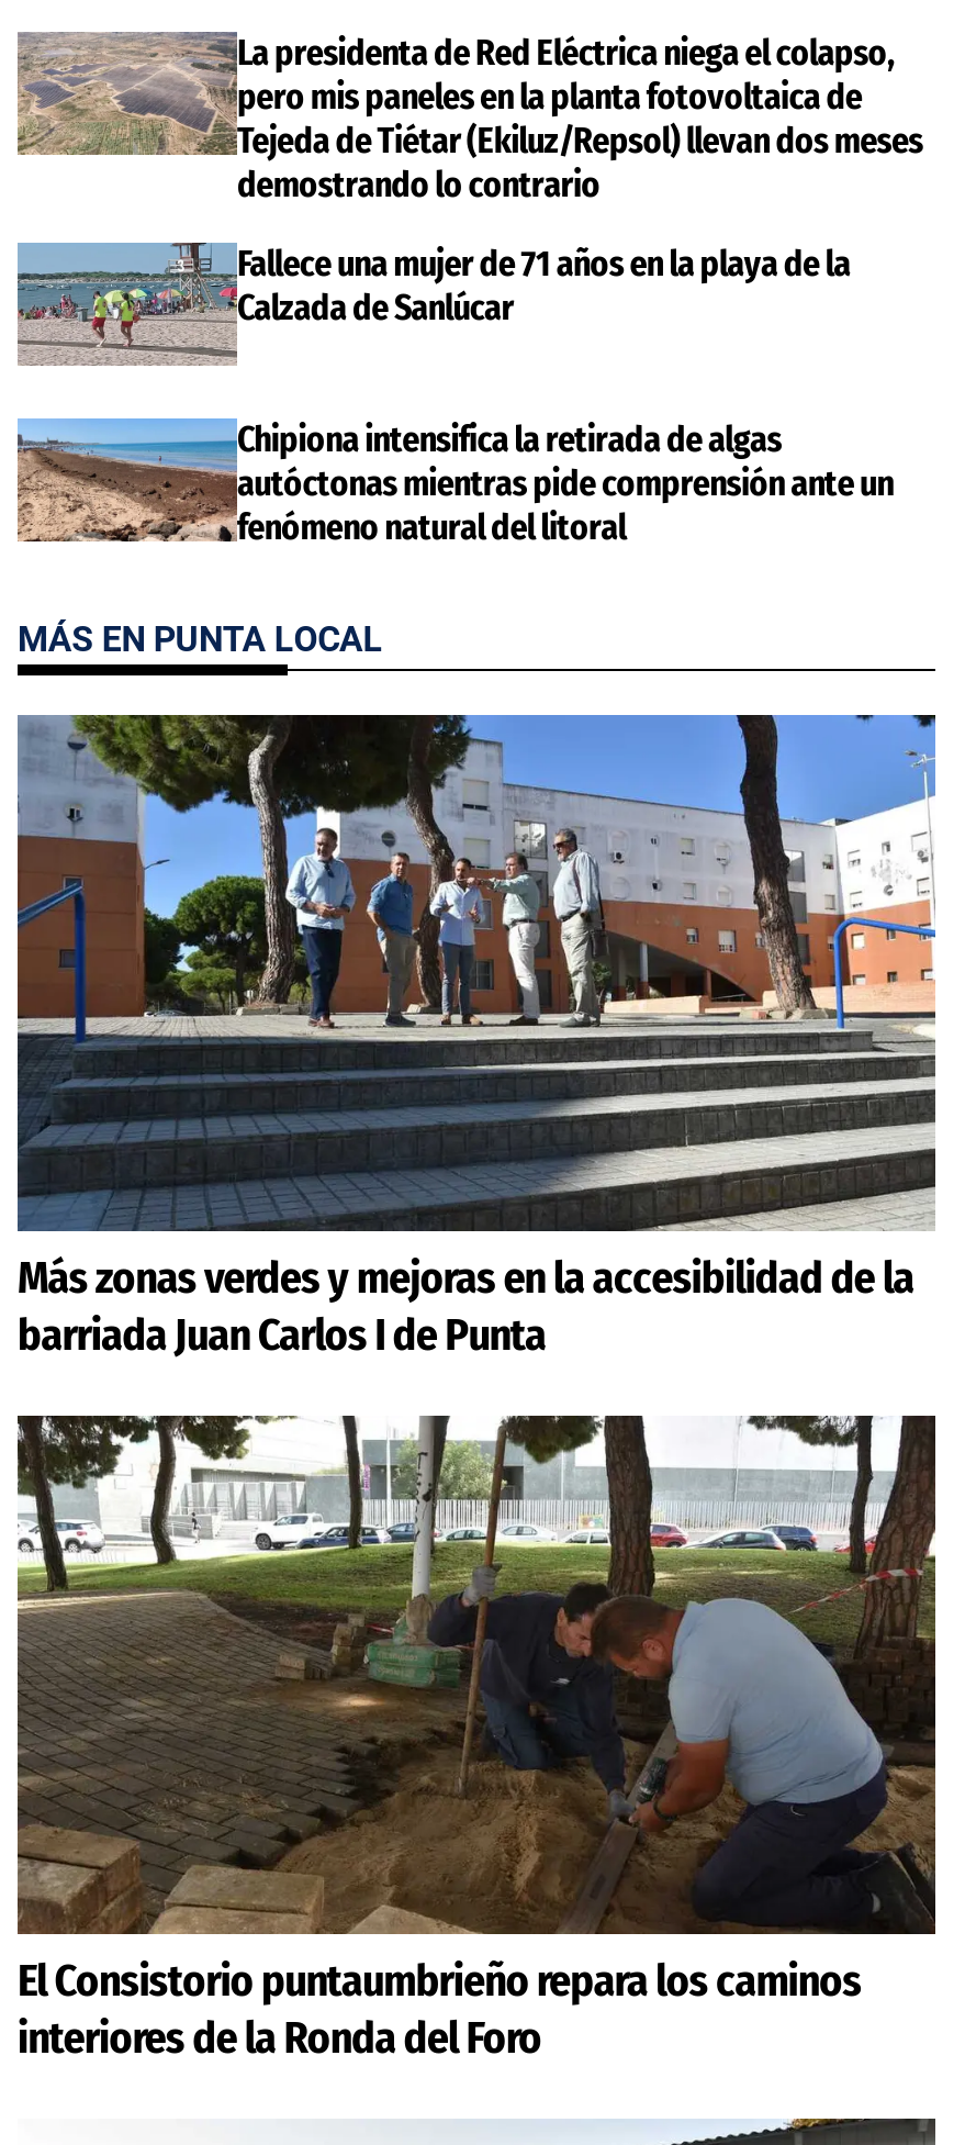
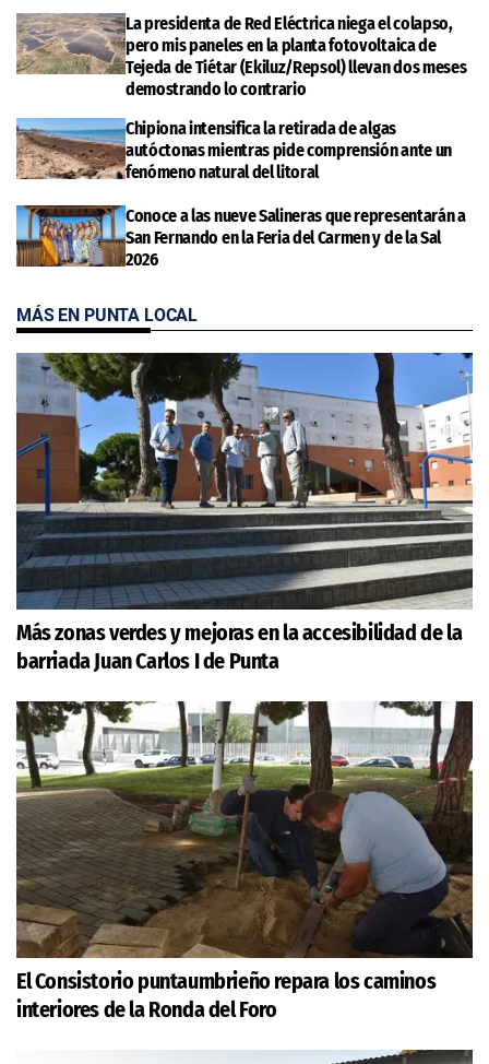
[237,242,850,327] Fallece una mujer de 71 años en la playa de la | Calzada de Sanlúcar -> none
moved [13,418,893,548] -> [14,117,452,182]: [image] | Chipiona intensifica la retirada de algas | autóctonas mientras pide comprensión ante un | fenómeno natural del litoral
none -> [16,204,466,270] [image] | Conoce a las nueve Salineras que representarán a | San Fernando en la Feria del Carmen y de la Sal | 2026

